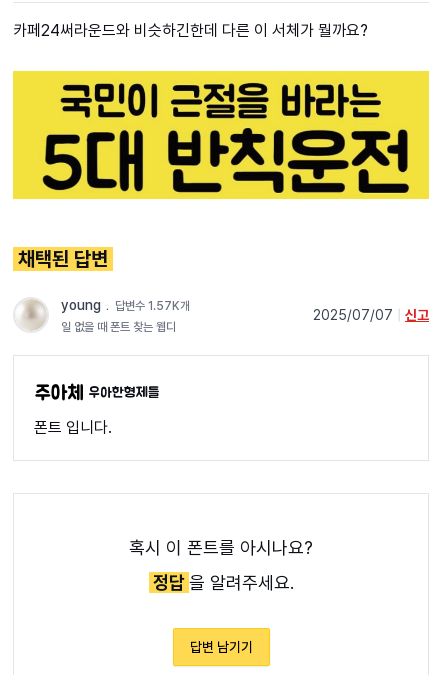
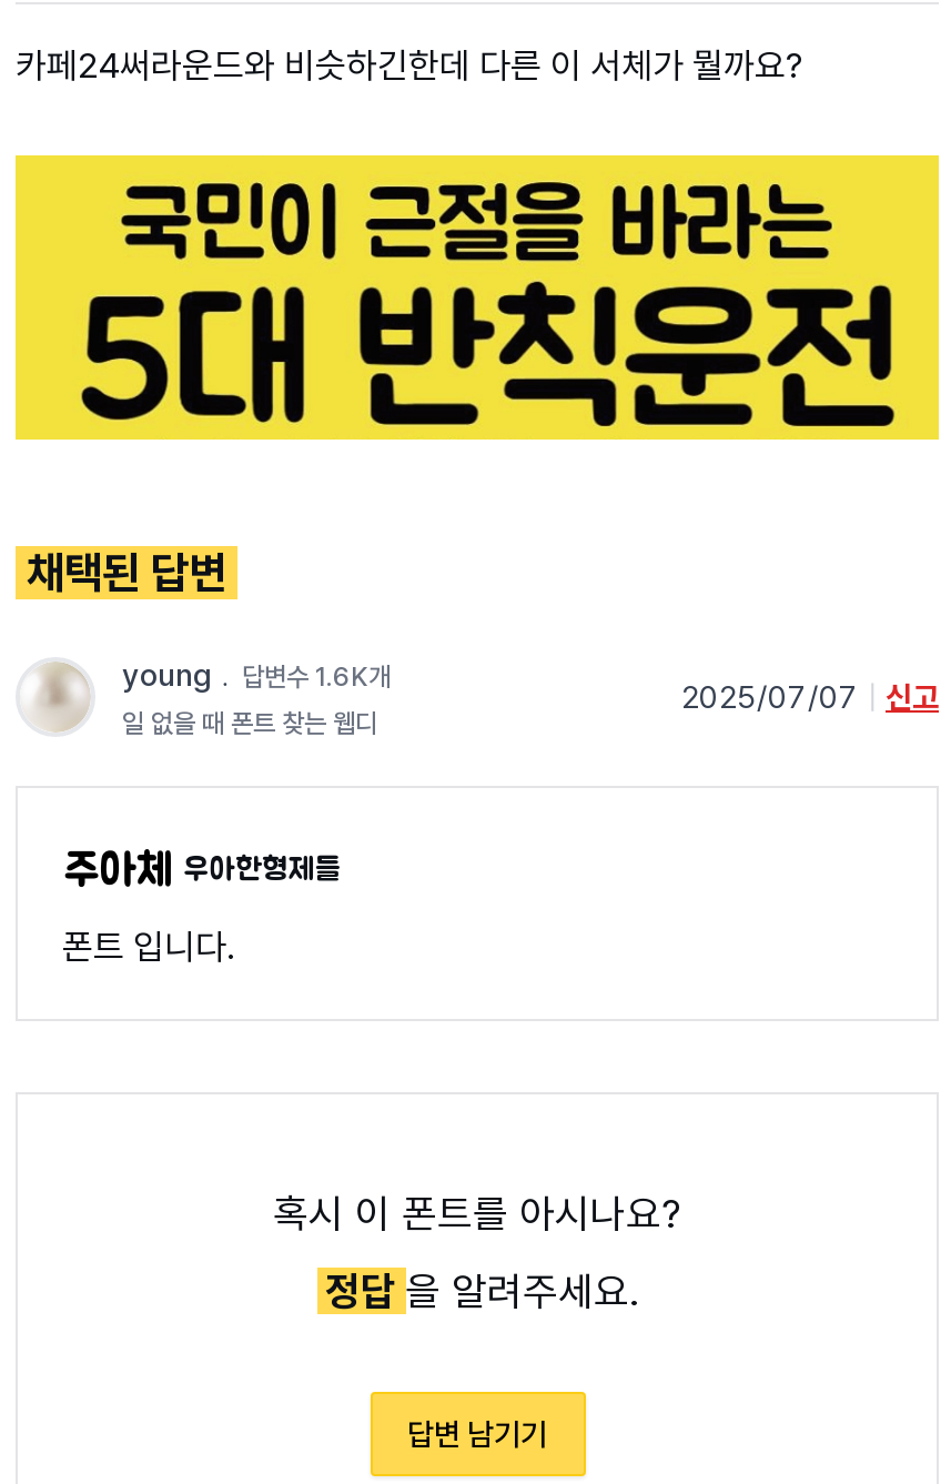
[61,297,190,313] young ﹒ 답변수 1.57K개 -> [122,656,391,692] young ﹒ 답변수 1.6K개

